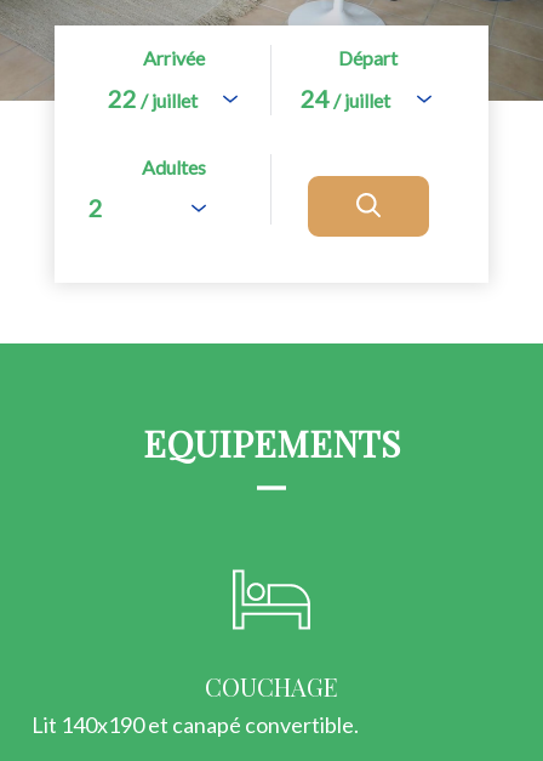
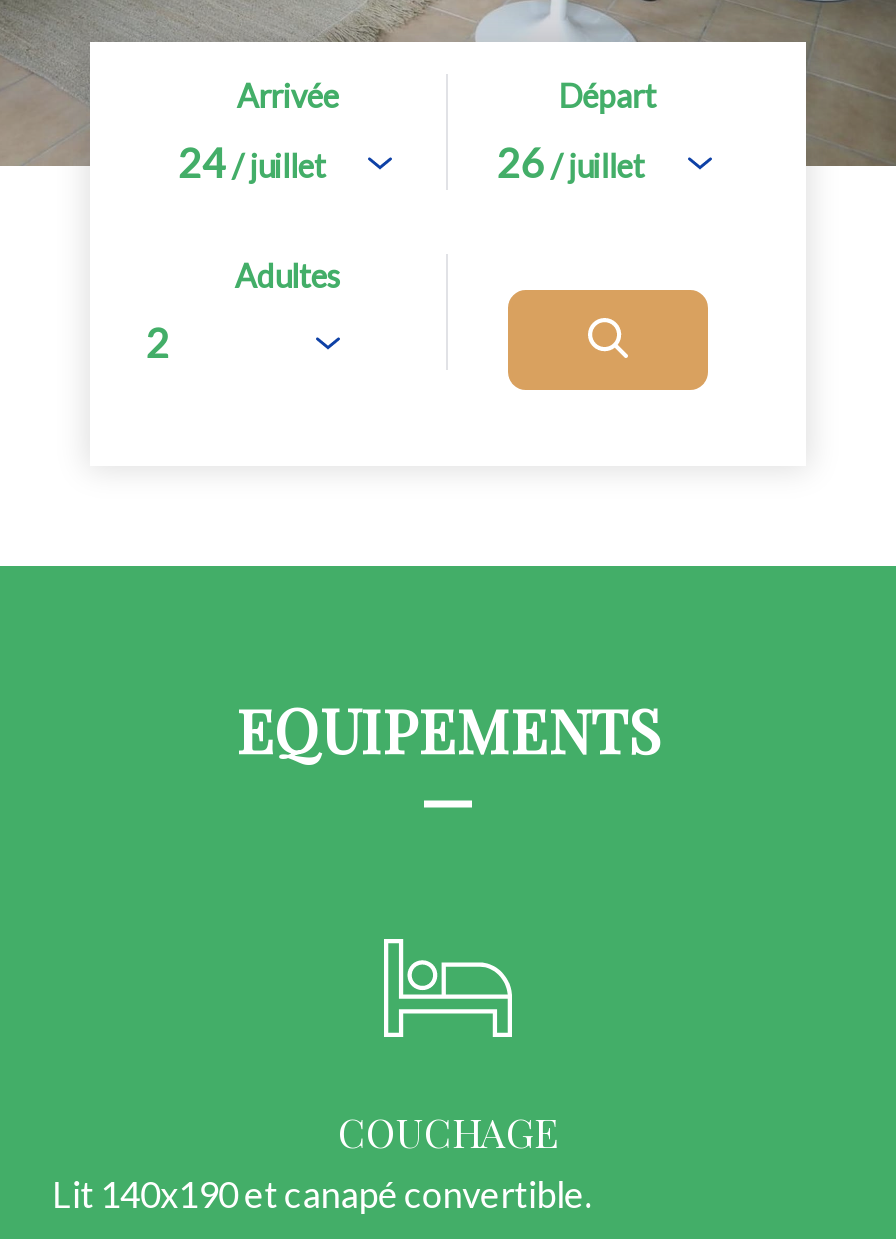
[108,84,197,113] 22 / juillet -> [178,138,326,186] 24 / juillet
[301,84,391,113] 24 / juillet -> [497,138,645,186] 26 / juillet

